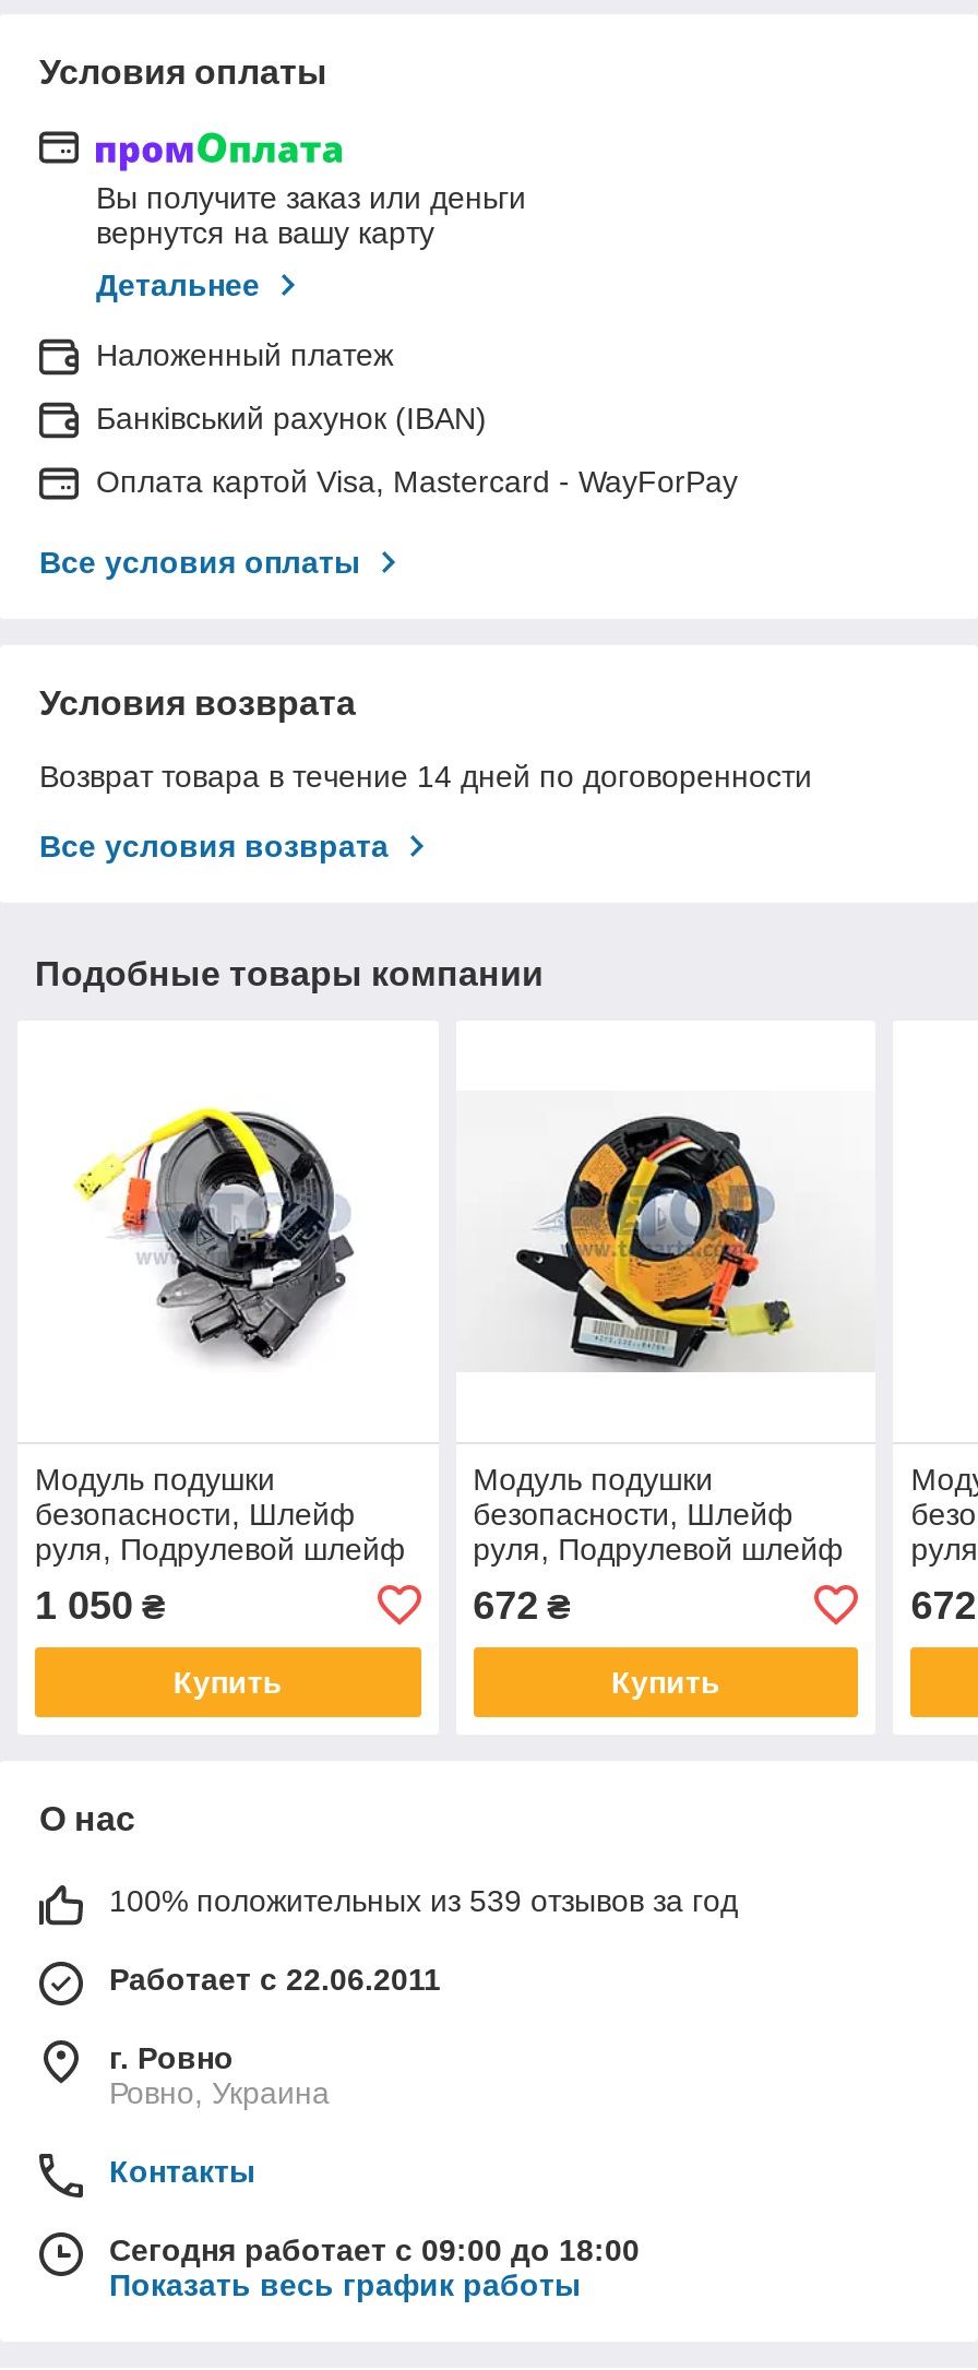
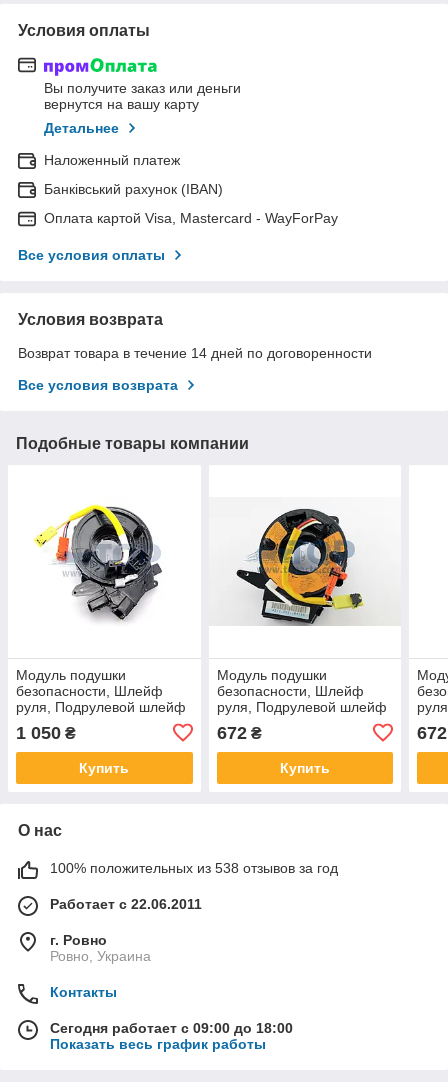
[109,1883,738,1918] 100% положительных из 539 отзывов за год -> [50,860,338,876] 100% положительных из 538 отзывов за год

